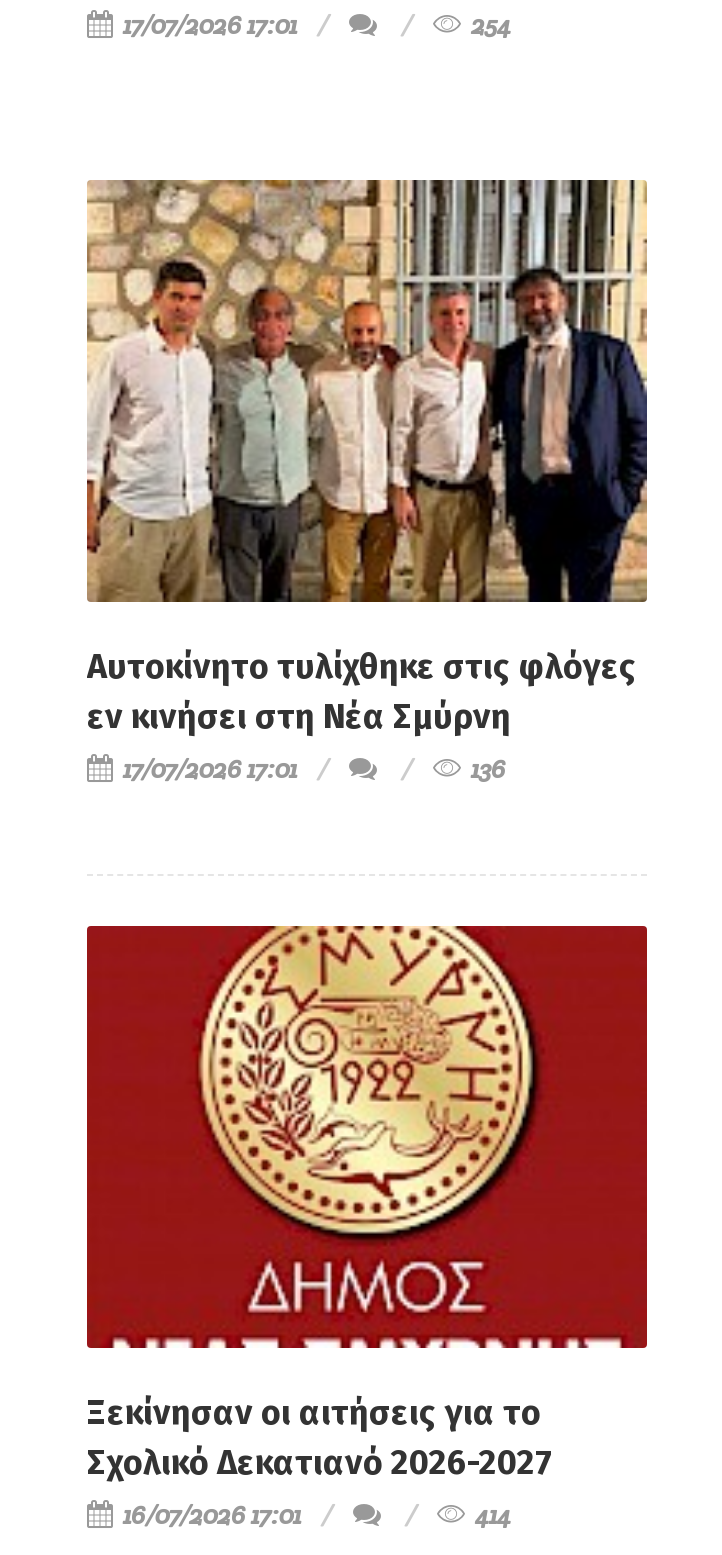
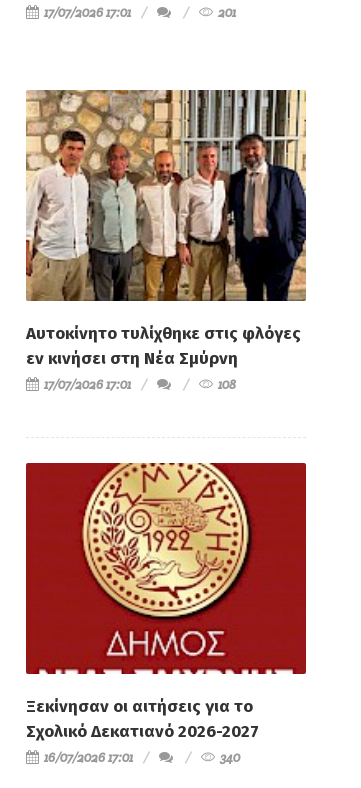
[465,9,511,43] 254 -> [215,4,236,21] 201
[465,752,505,786] 136 -> [215,376,236,393] 108
[469,1498,511,1532] 414 -> [217,749,240,766] 340

